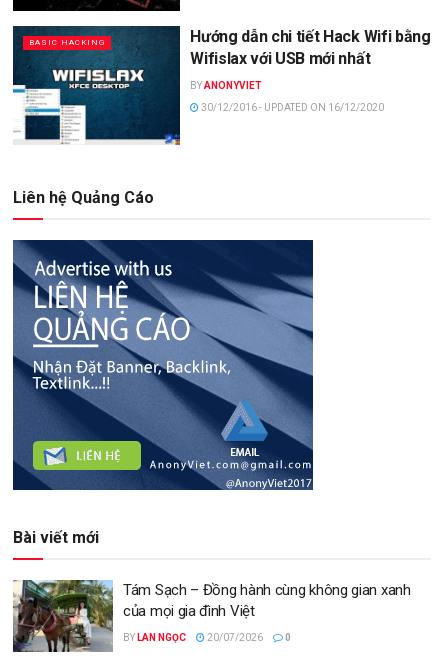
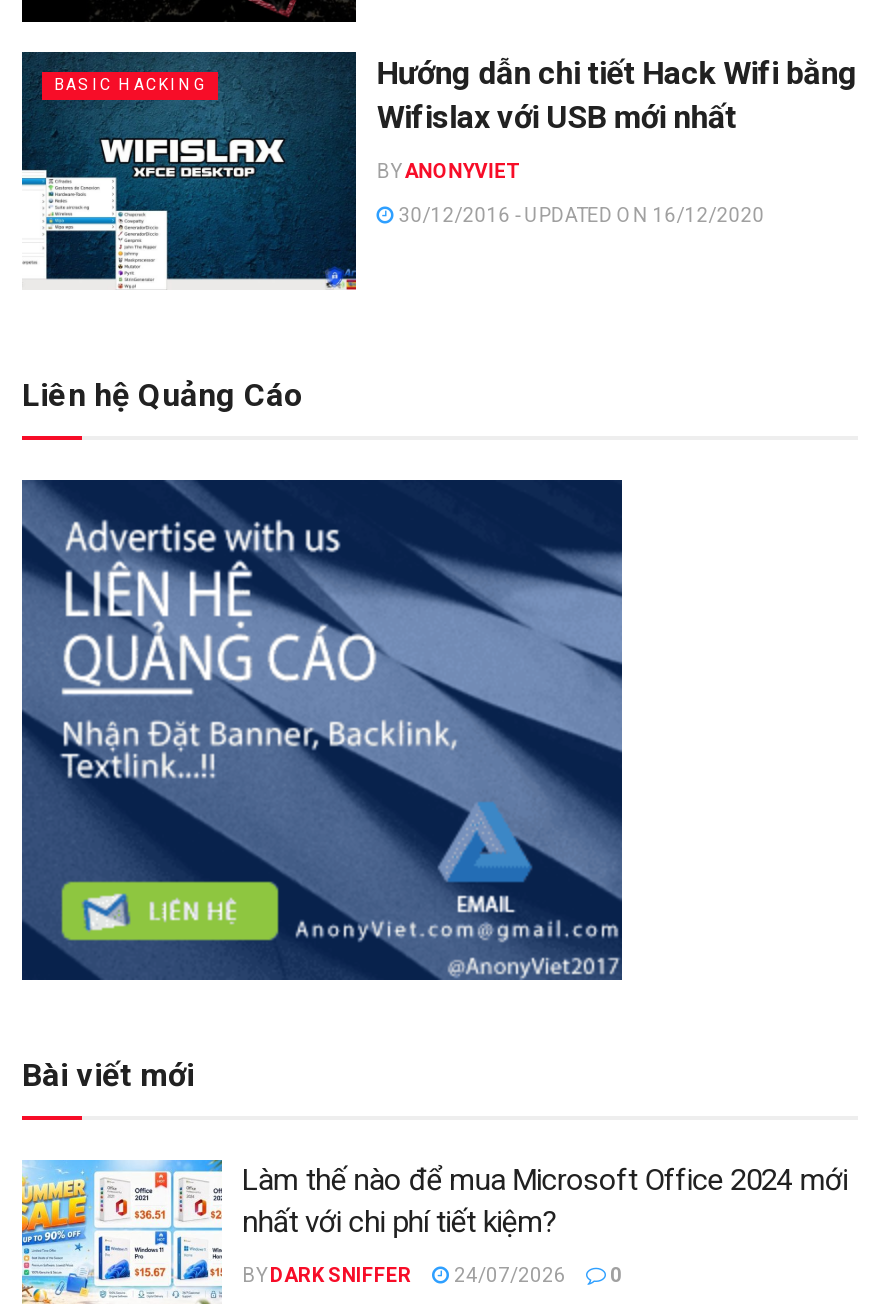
[12,579,411,653] [image] | Tám Sạch – Đồng hành cùng không gian xanh | của mọi gia đình Việt -> [20,1158,848,1306] [image] | Làm thế nào để mua Microsoft Office 2024 mới | nhất với chi phí tiết kiệm?
[123,632,263,643] BY LAN NGỌC | 20/07/2026 -> [242,1264,566,1286] BY DARK SNIFFER | 24/07/2026

